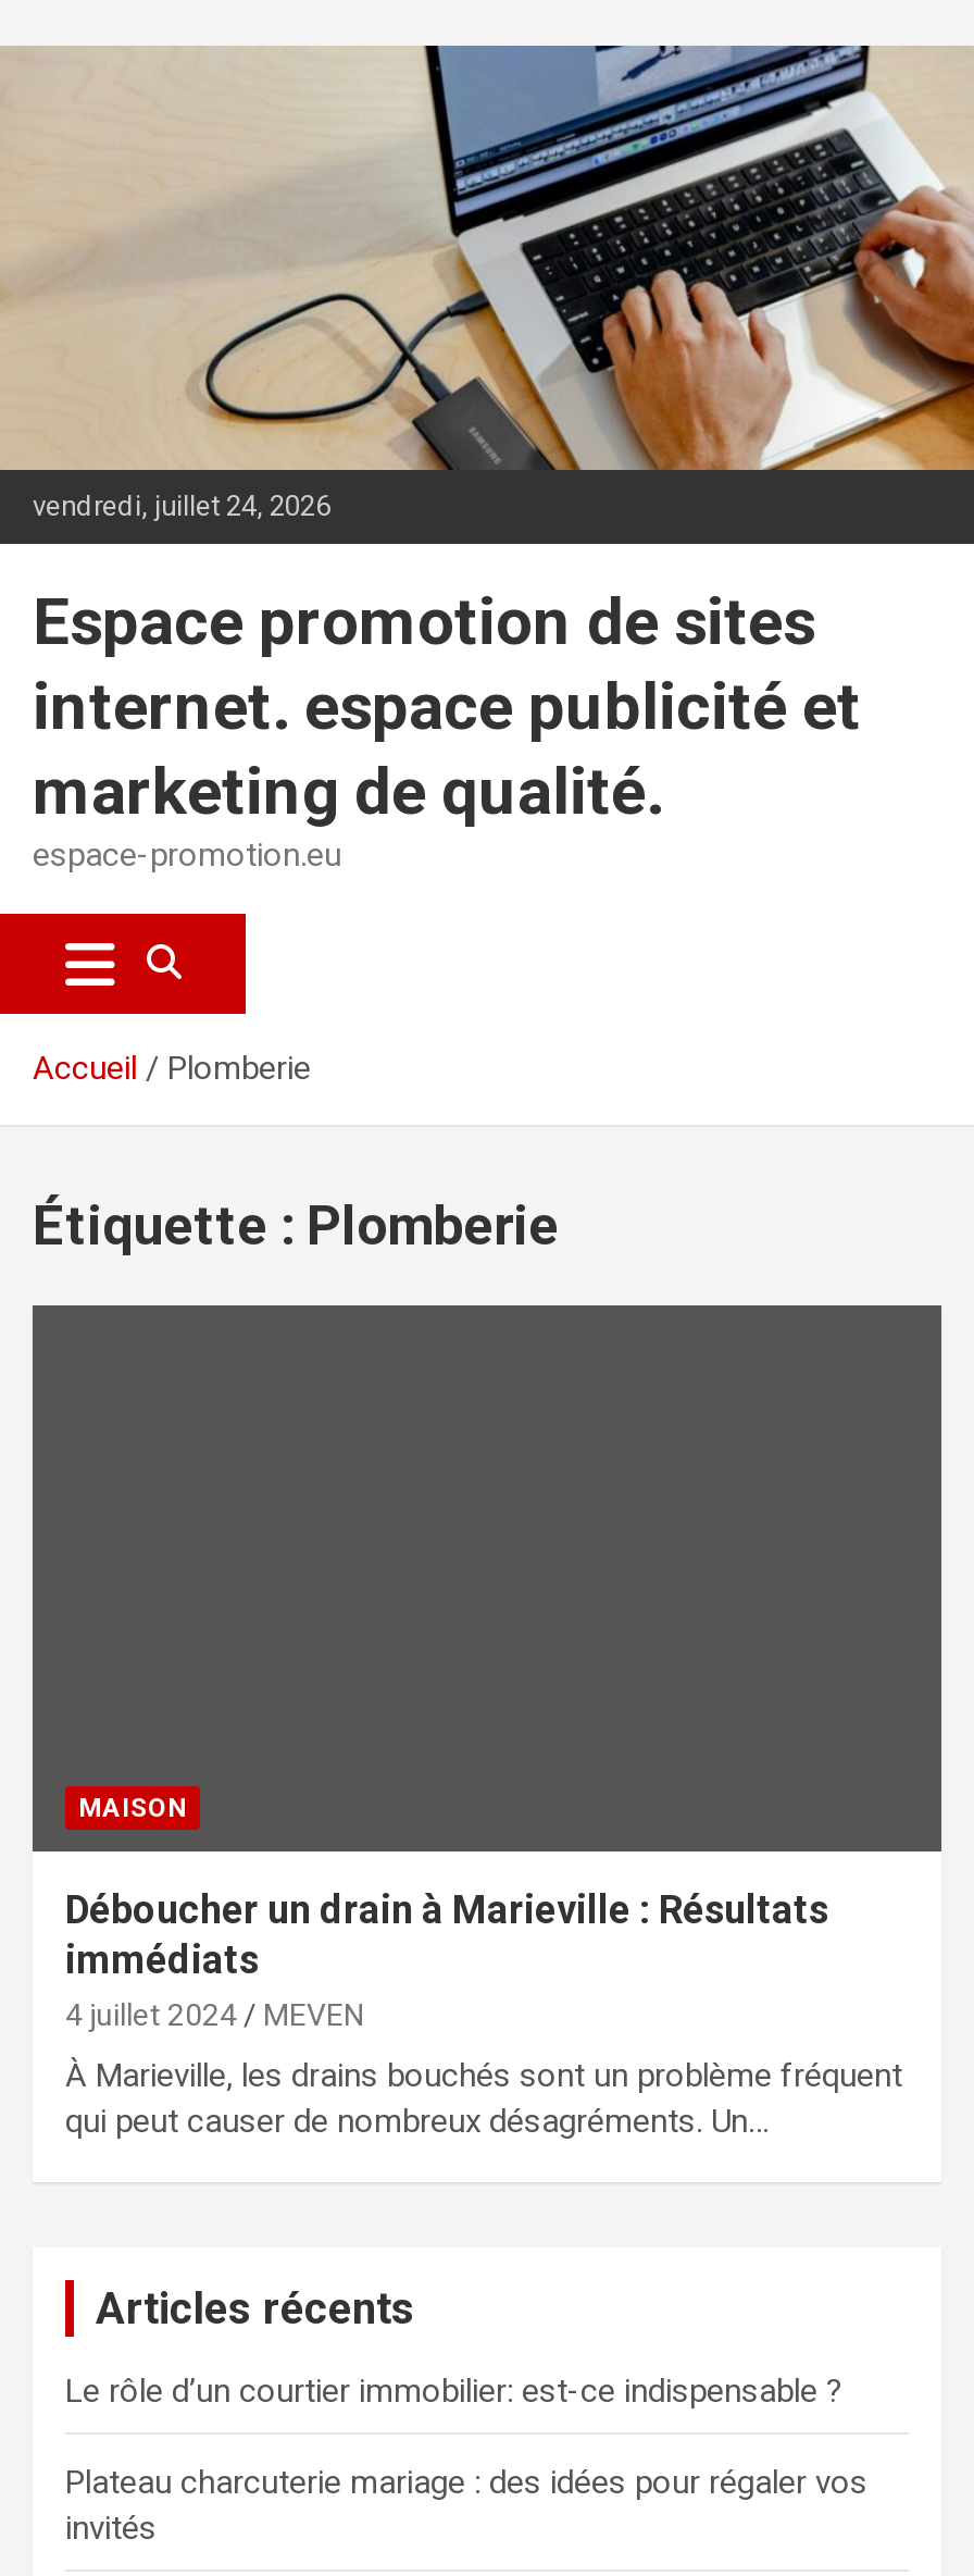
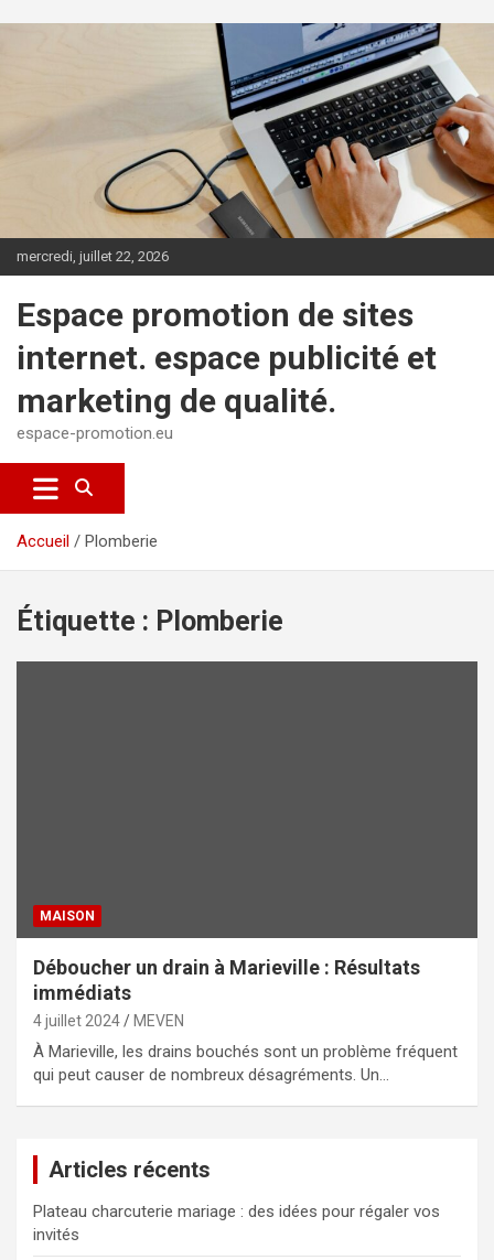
[33,489,330,522] vendredi, juillet 24, 2026 -> [17,248,169,264] mercredi, juillet 22, 2026
[65,2370,844,2410] Le rôle d’un courtier immobilier: est-ce indispensable ? -> none

